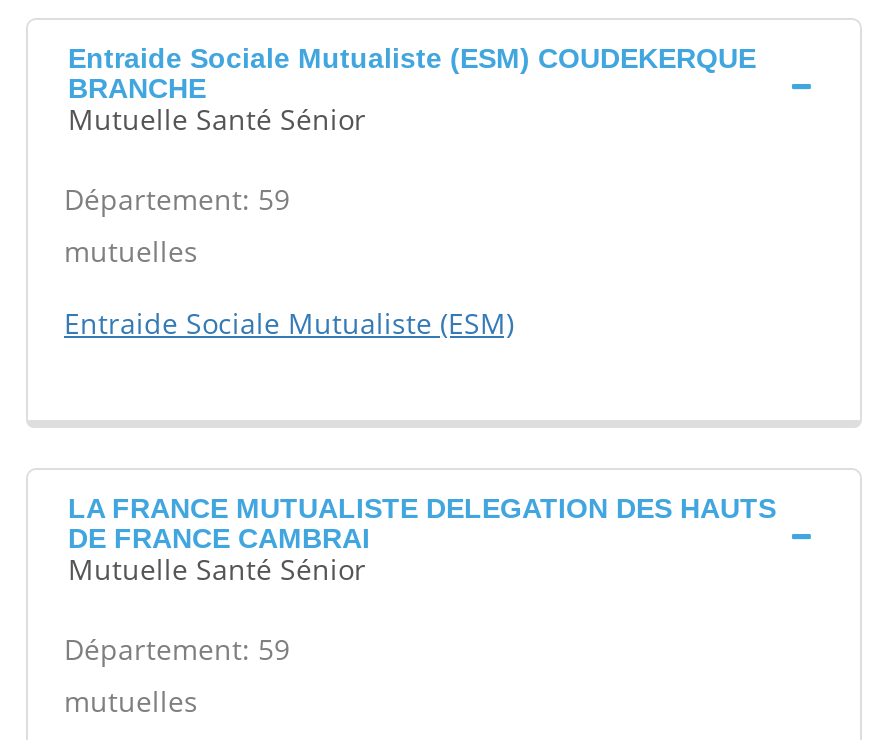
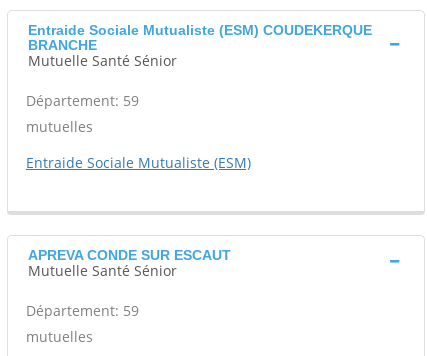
[68,492,776,554] LA FRANCE MUTUALISTE DELEGATION DES HAUTS | DE FRANCE CAMBRAI -> [28,247,231,263] APREVA CONDE SUR ESCAUT

